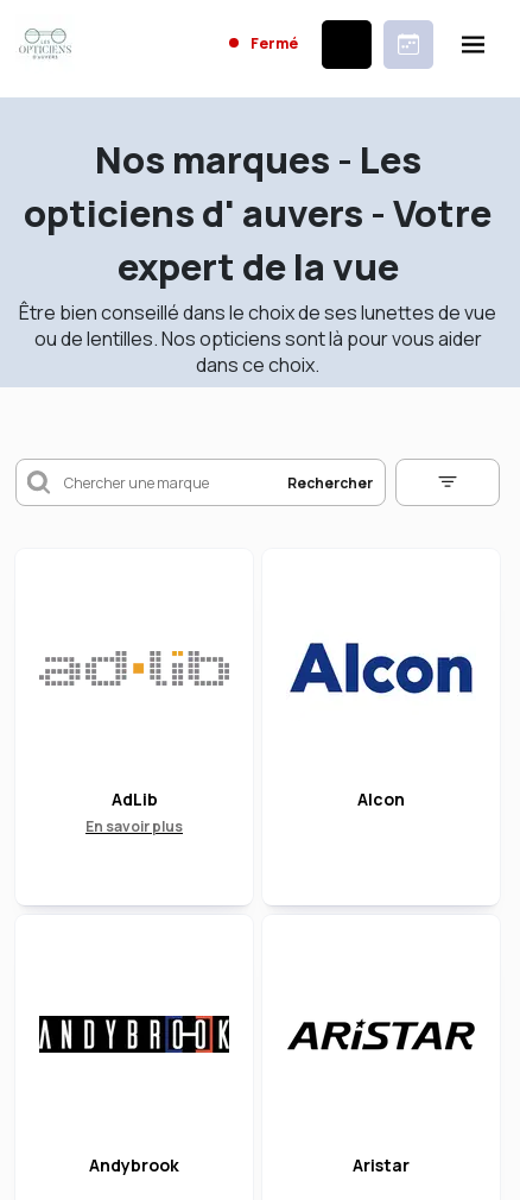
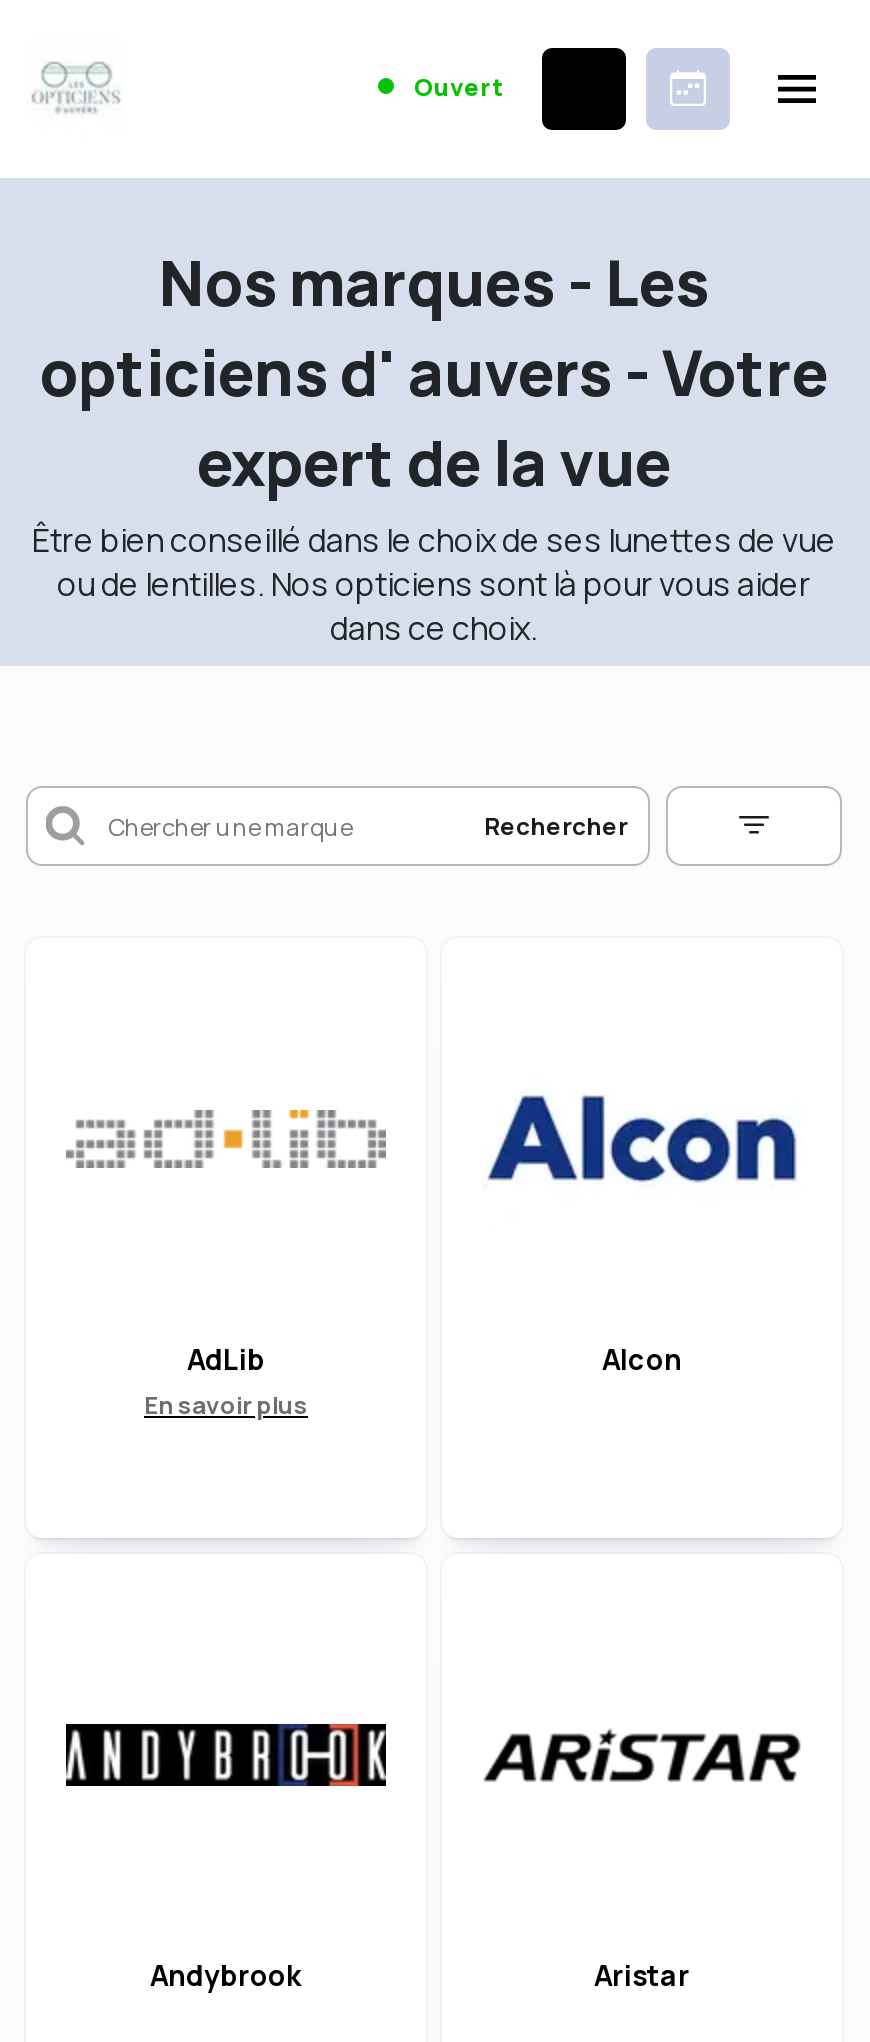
[248,33,298,53] Fermé -> [410,70,502,104] Ouvert

